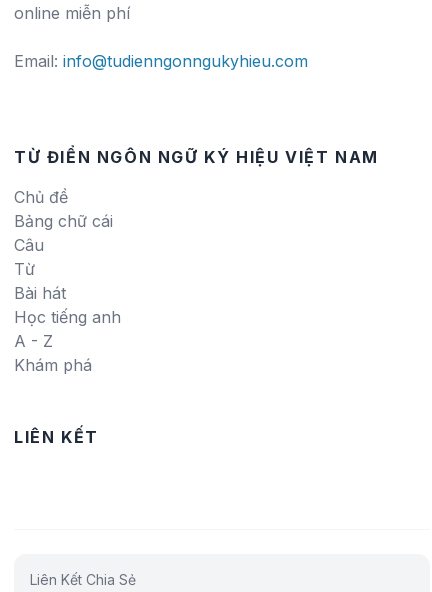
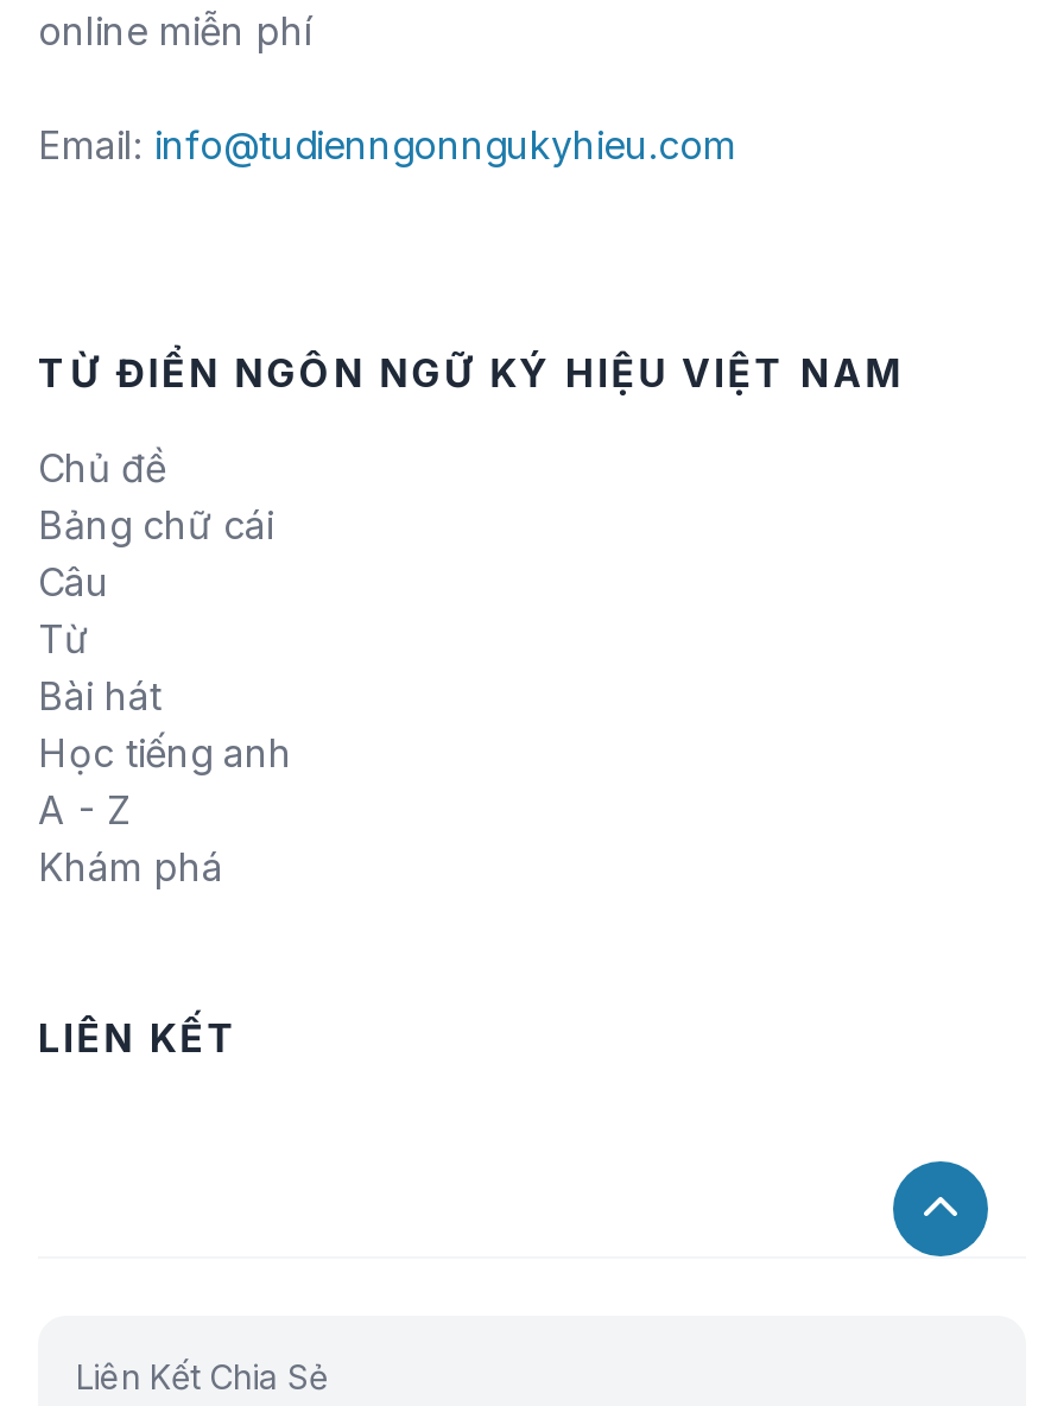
none -> [891,1159,990,1259] [image]

